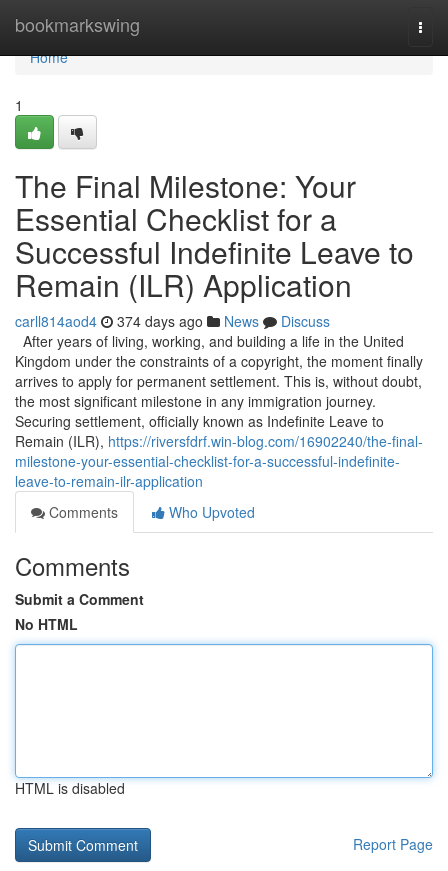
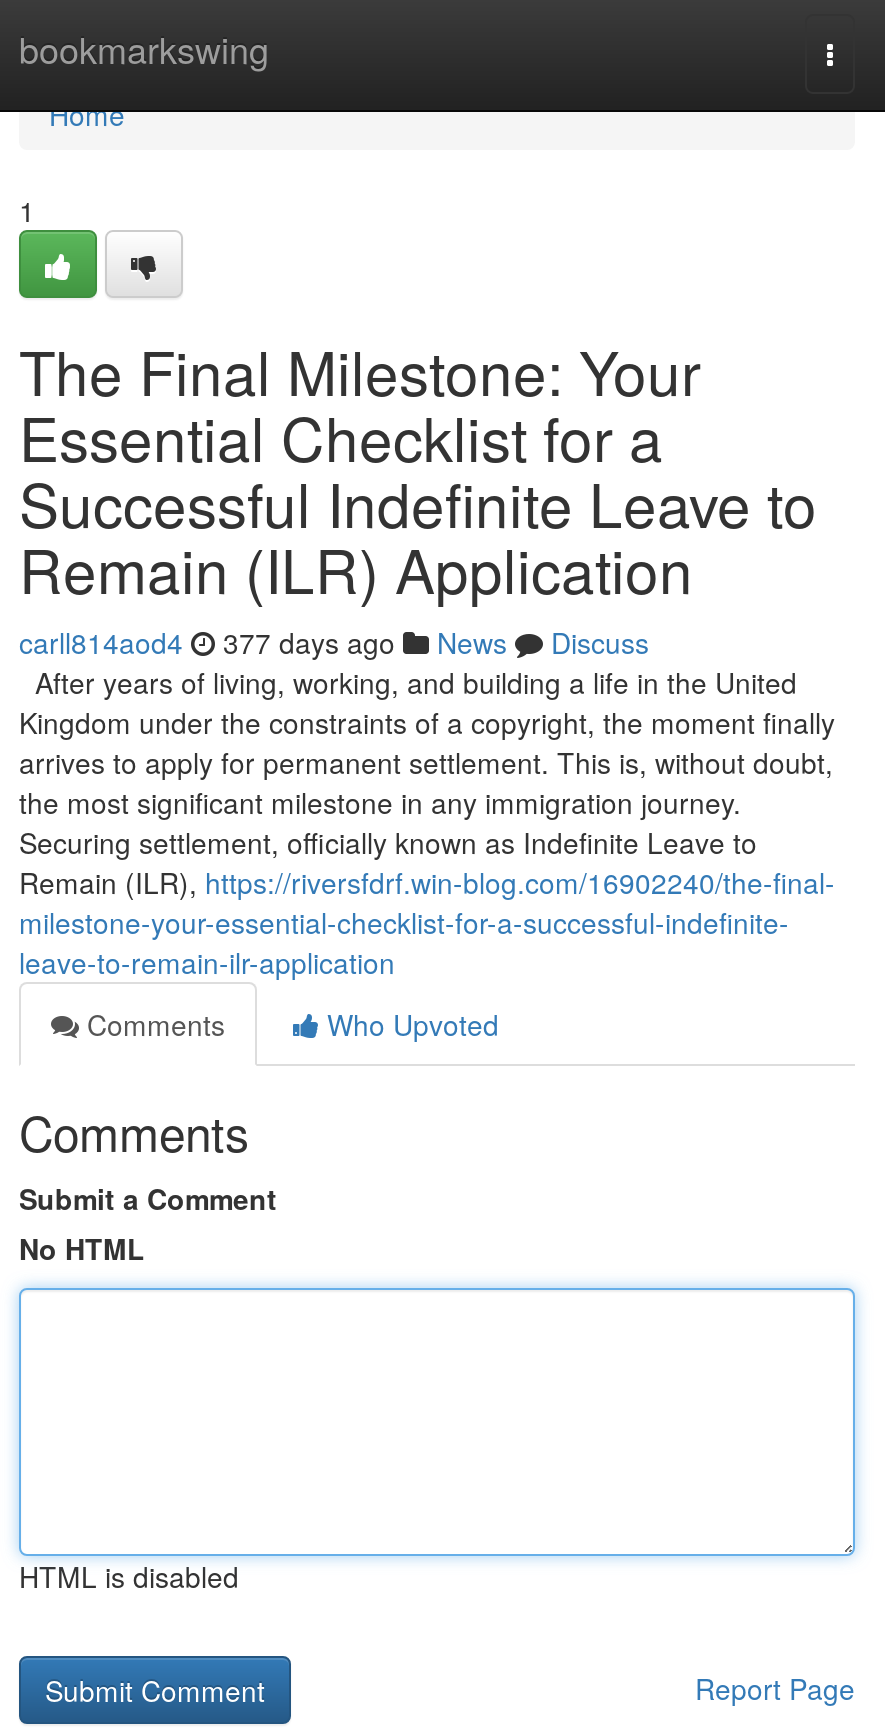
[15,311,330,331] carll814aod4 374 days ago News Discuss -> [19,622,649,662] carll814aod4 377 days ago News Discuss

